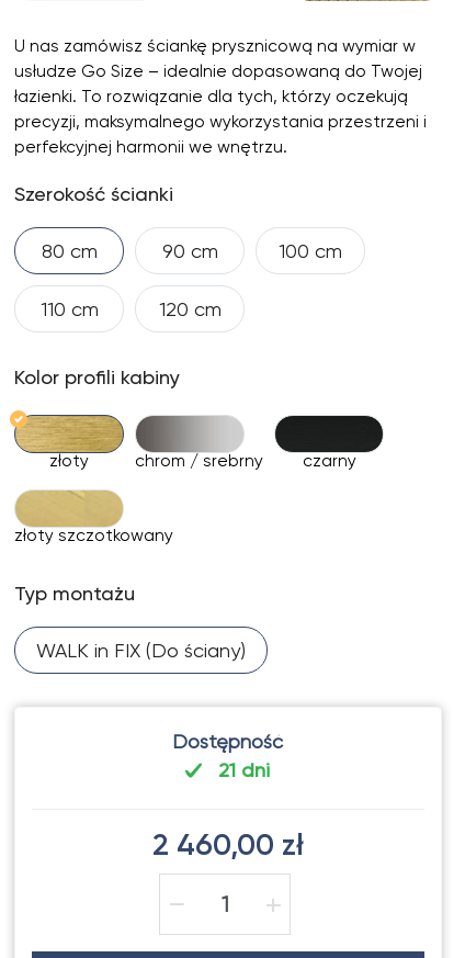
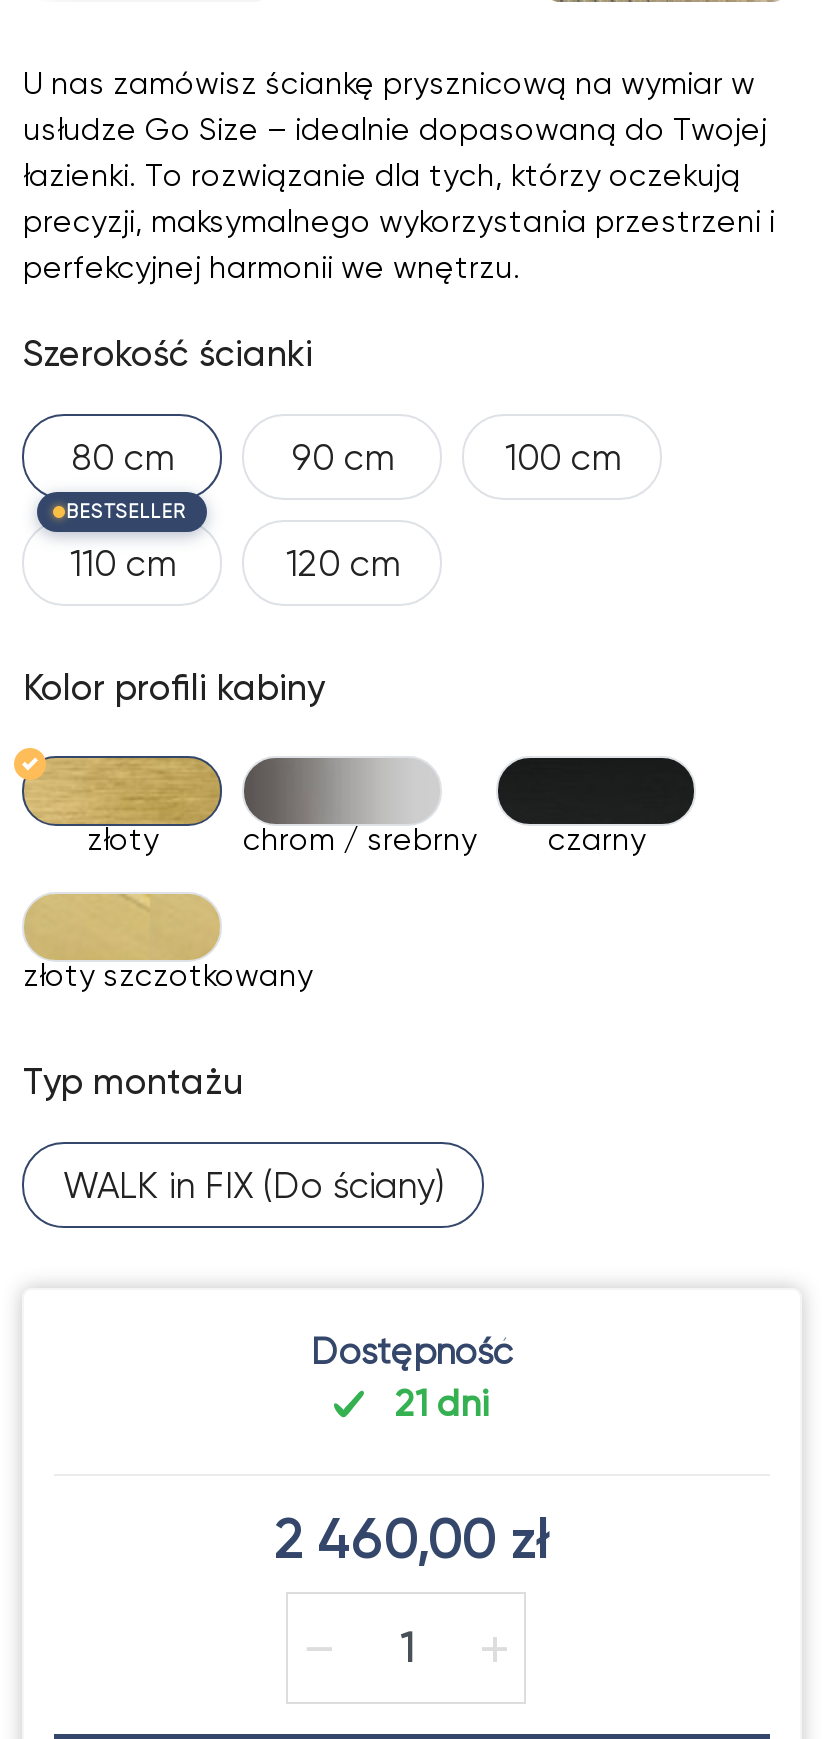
none -> [66,501,186,523] BESTSELLER

